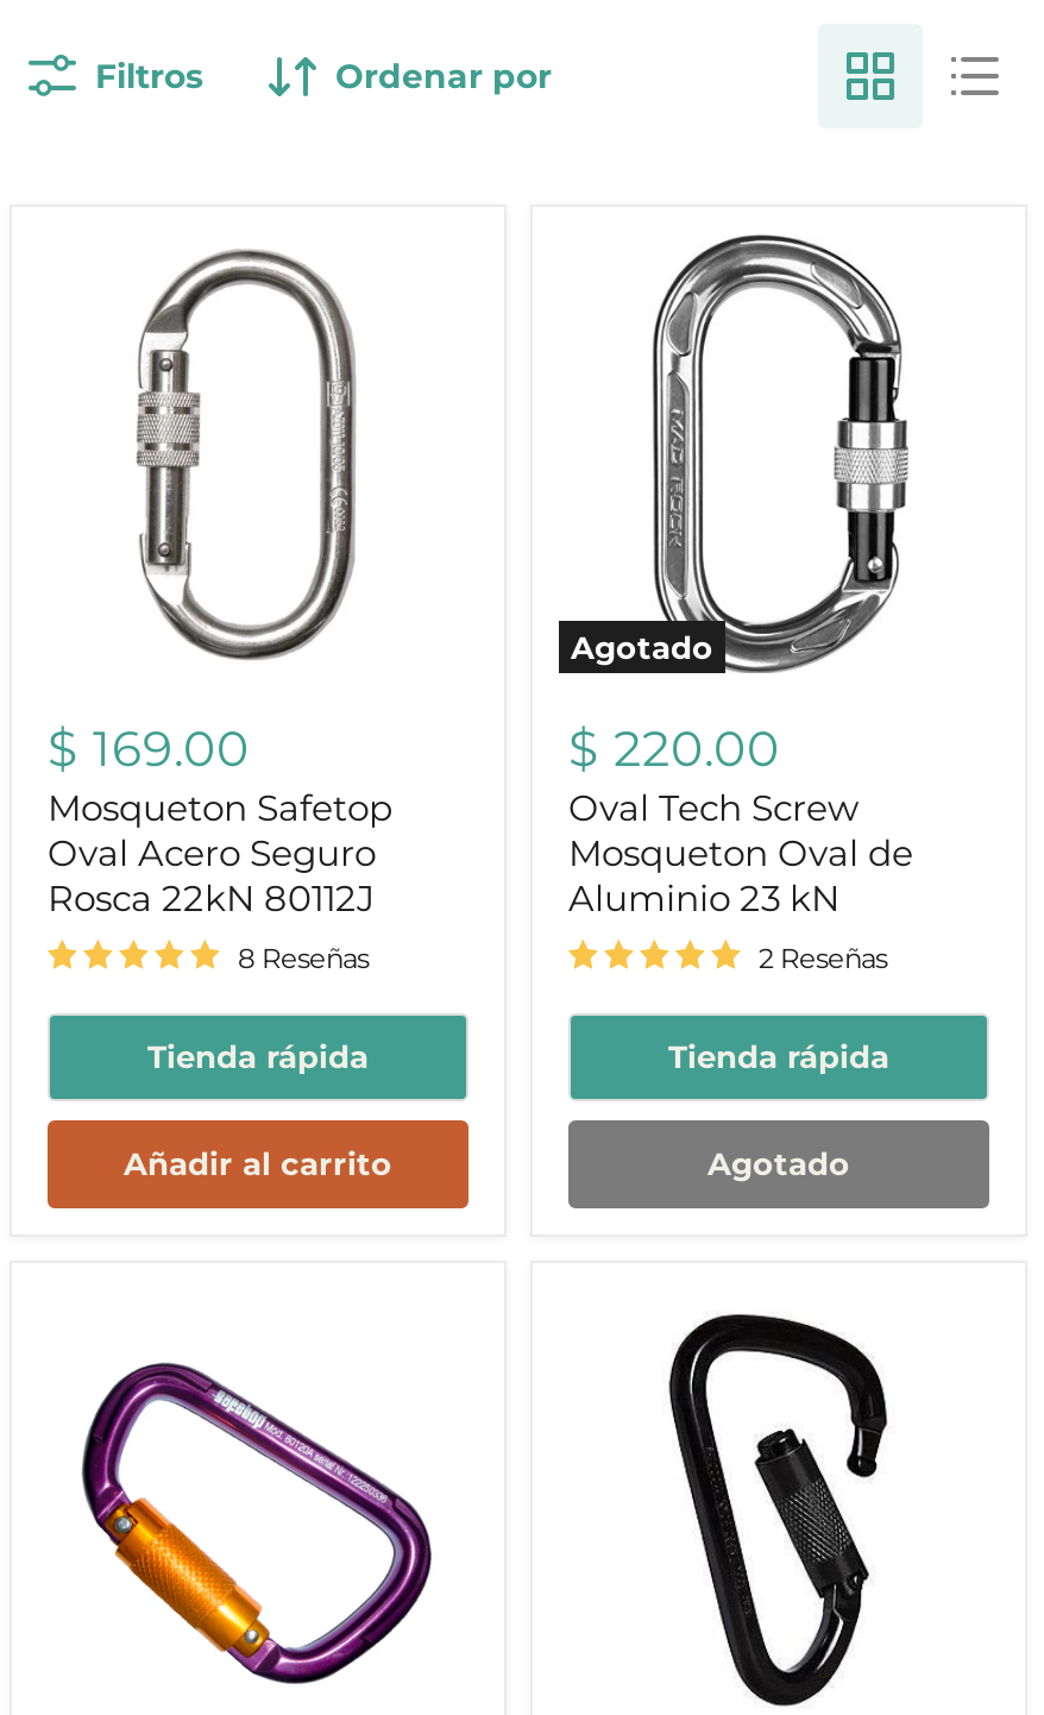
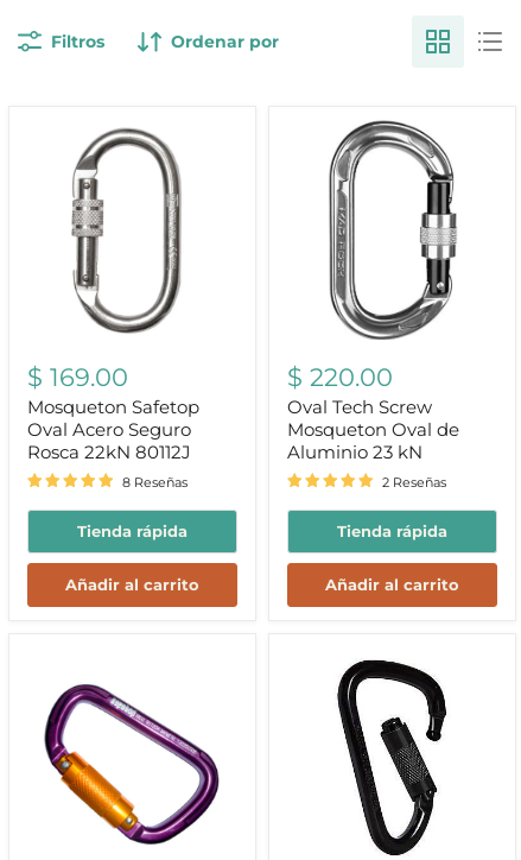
[571,628,713,666] Agotado -> none
[707,1145,850,1183] Agotado -> [325,575,459,594] Añadir al carrito

